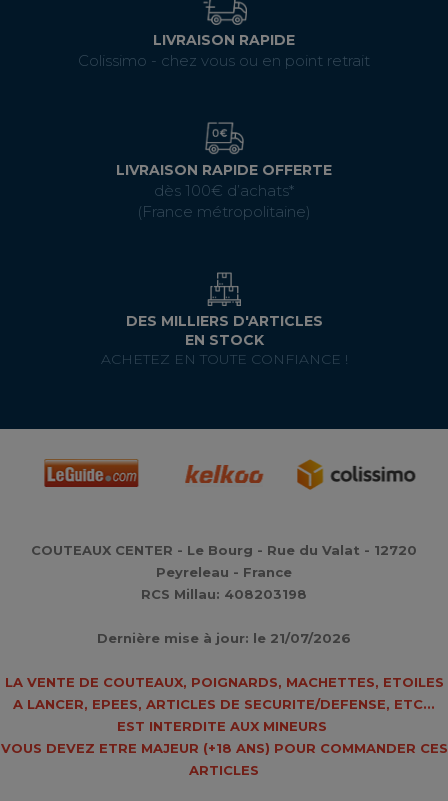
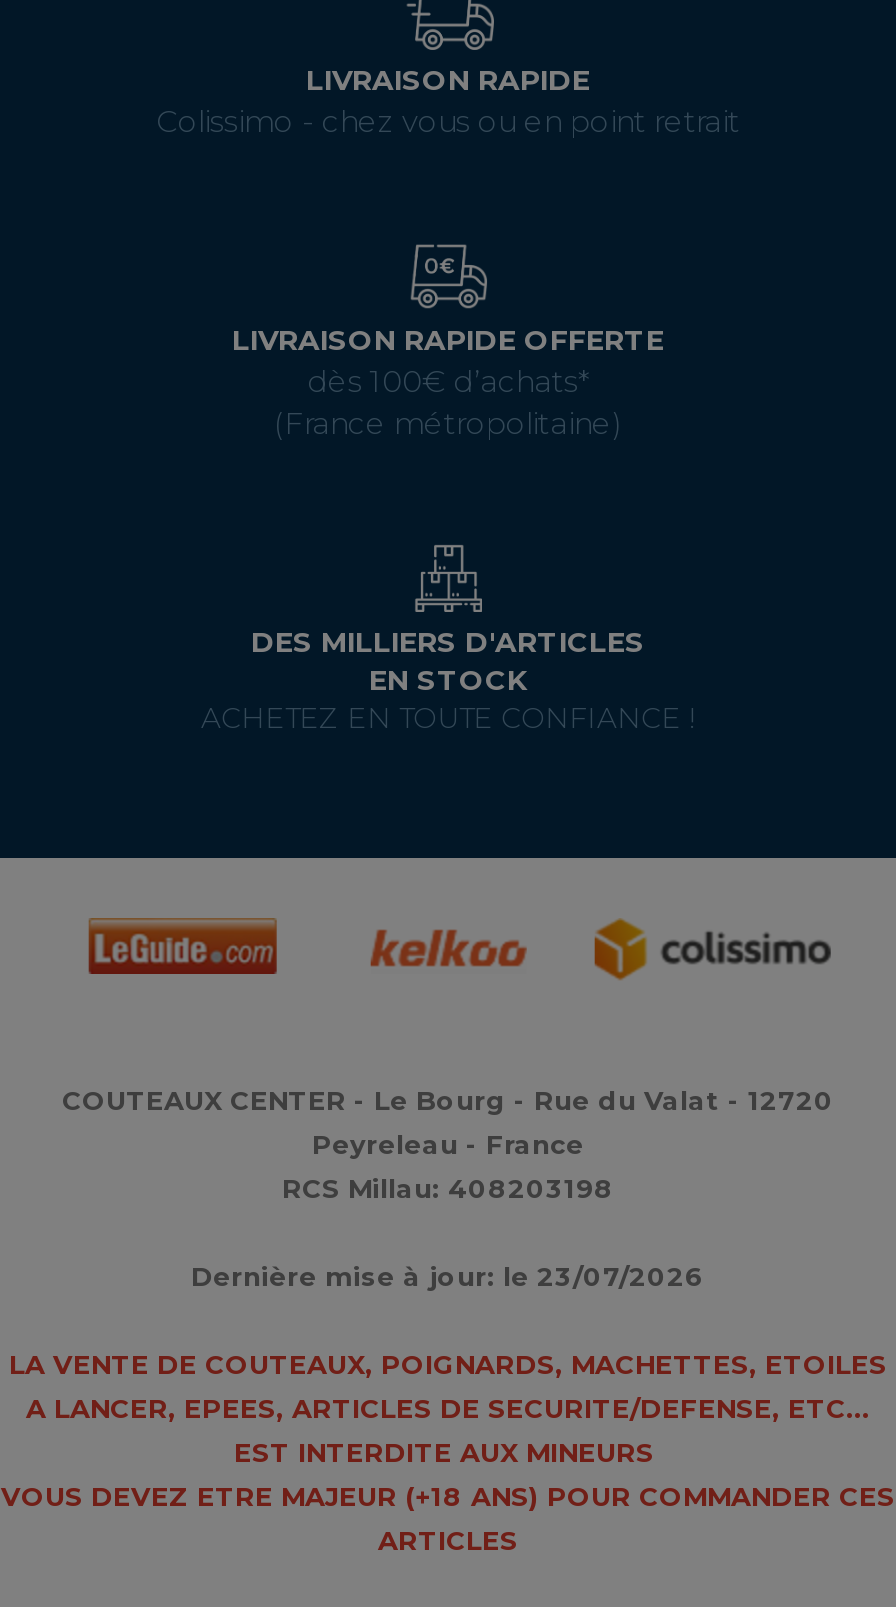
[97,630,351,646] Dernière mise à jour: le 21/07/2026 -> [191,1260,705,1292] Dernière mise à jour: le 23/07/2026

